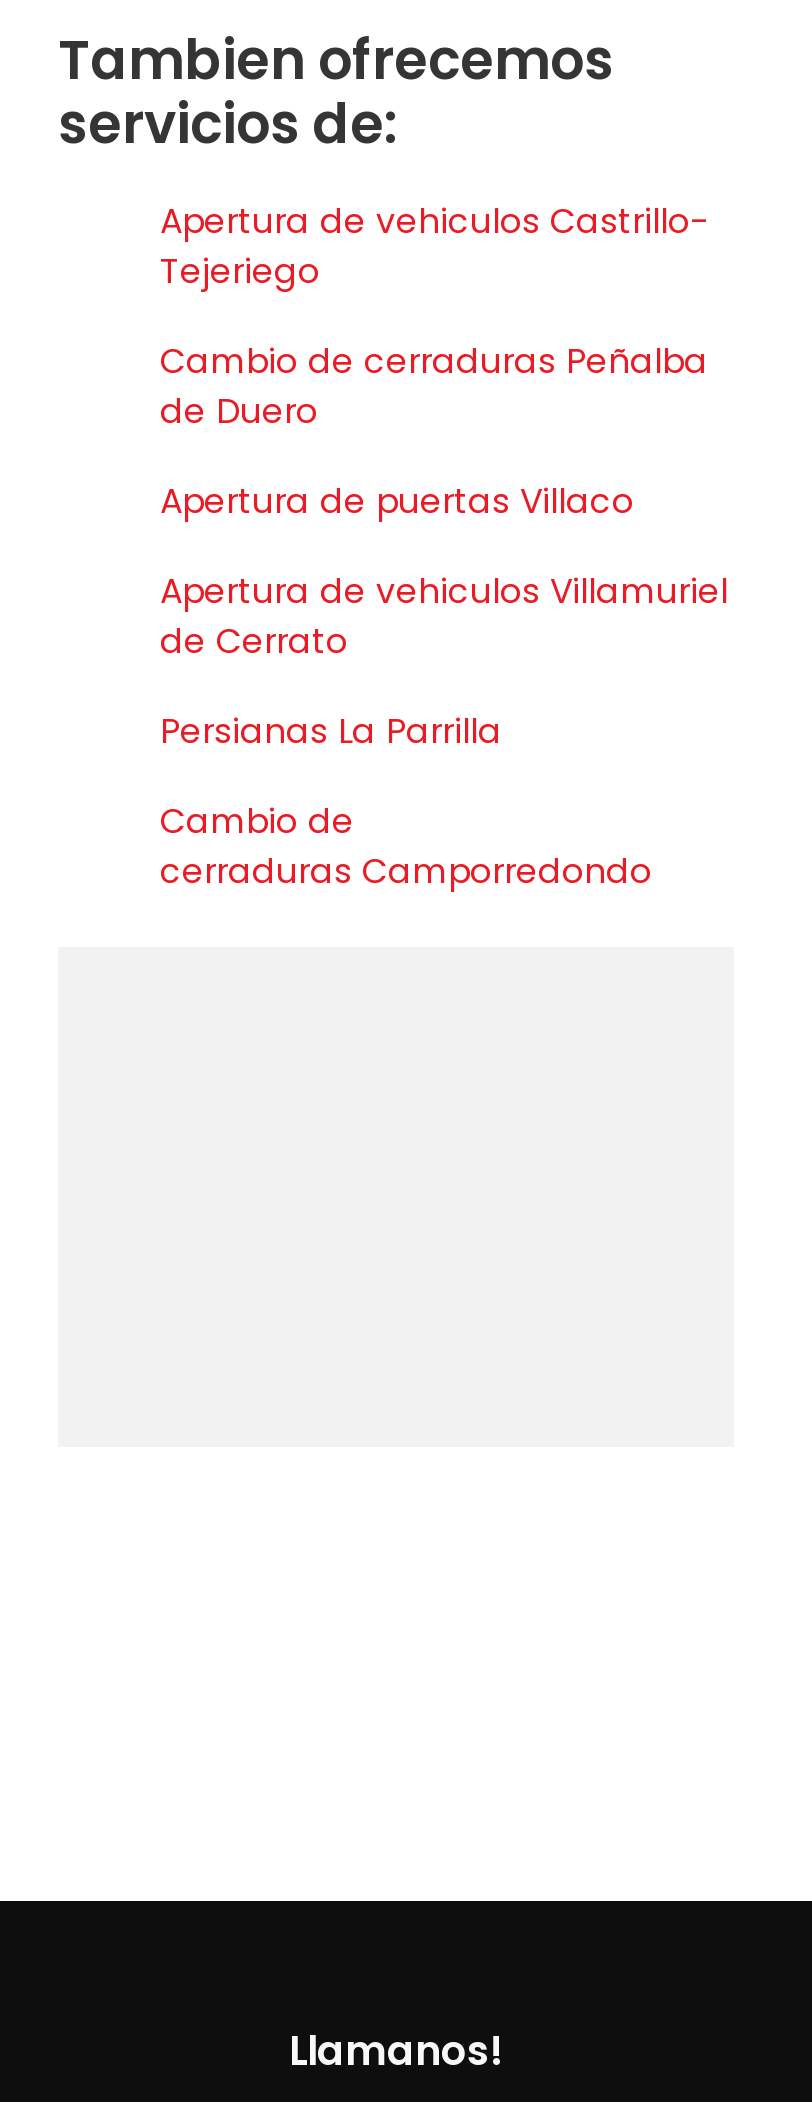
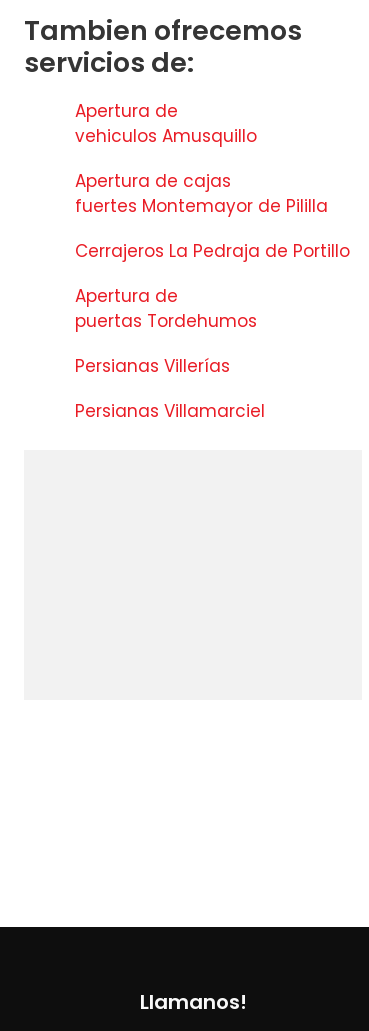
[160,197,710,295] Apertura de vehiculos Castrillo- | Tejeriego -> [75,99,262,148] Apertura de | vehiculos Amusquillo
[160,337,708,435] Cambio de cerraduras Peñalba | de Duero -> [75,169,333,218] Apertura de cajas | fuertes Montemayor de Pililla
[160,477,644,525] Apertura de puertas Villaco -> [75,239,355,263] Cerrajeros La Pedraja de Portillo
[160,567,728,665] Apertura de vehiculos Villamuriel | de Cerrato -> [75,284,262,333] Apertura de | puertas Tordehumos
[160,707,512,755] Persianas La Parrilla -> [75,354,235,378] Persianas Villerías
[160,797,662,895] Cambio de | cerraduras Camporredondo -> [75,399,270,423] Persianas Villamarciel

